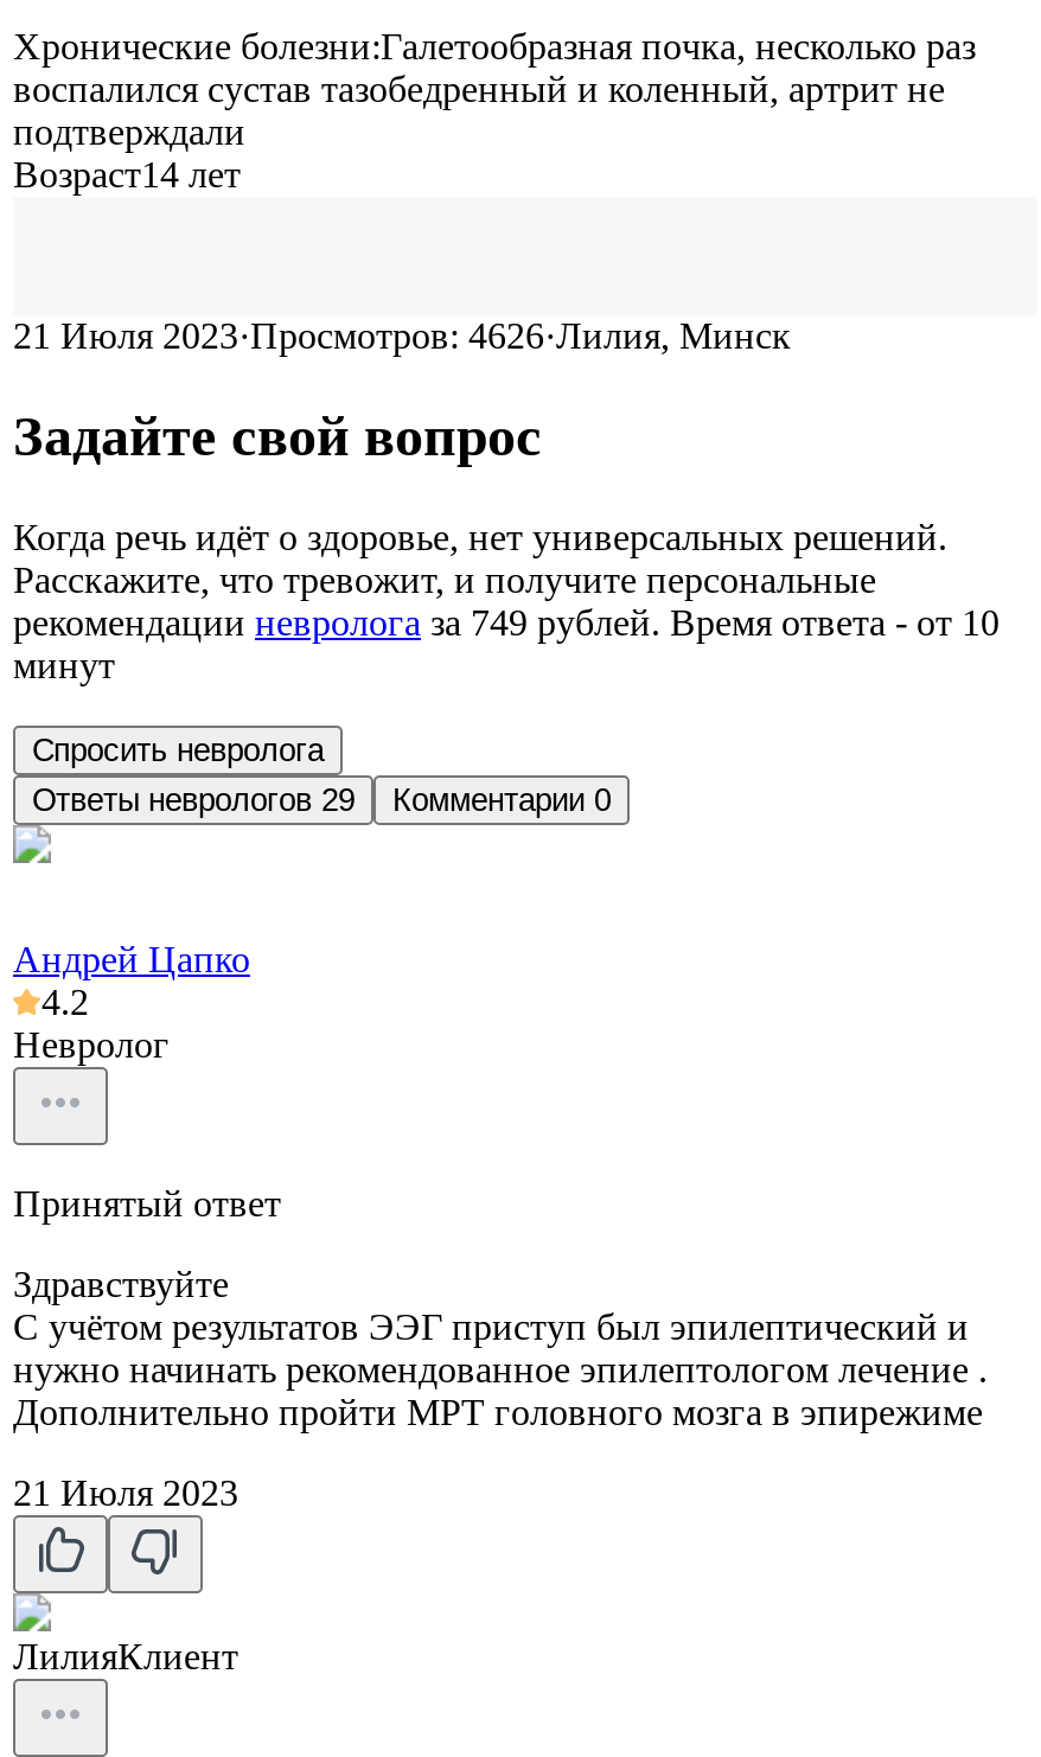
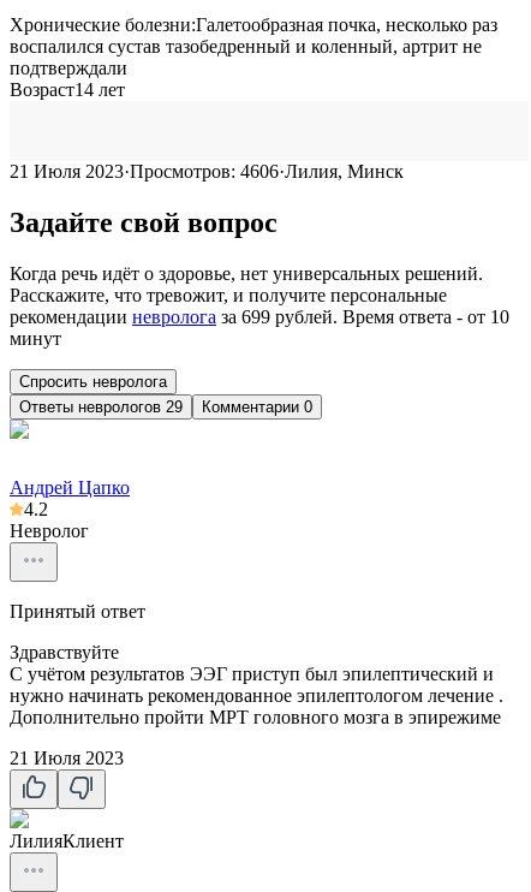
[13,315,791,355] 21 Июля 2023·Просмотров: 4626·Лилия, Минск -> [10,161,404,181] 21 Июля 2023·Просмотров: 4606·Лилия, Минск
[13,602,1000,642] рекомендации невролога за 749 рублей. Время ответа - от 10 -> [10,306,509,327] рекомендации невролога за 699 рублей. Время ответа - от 10

